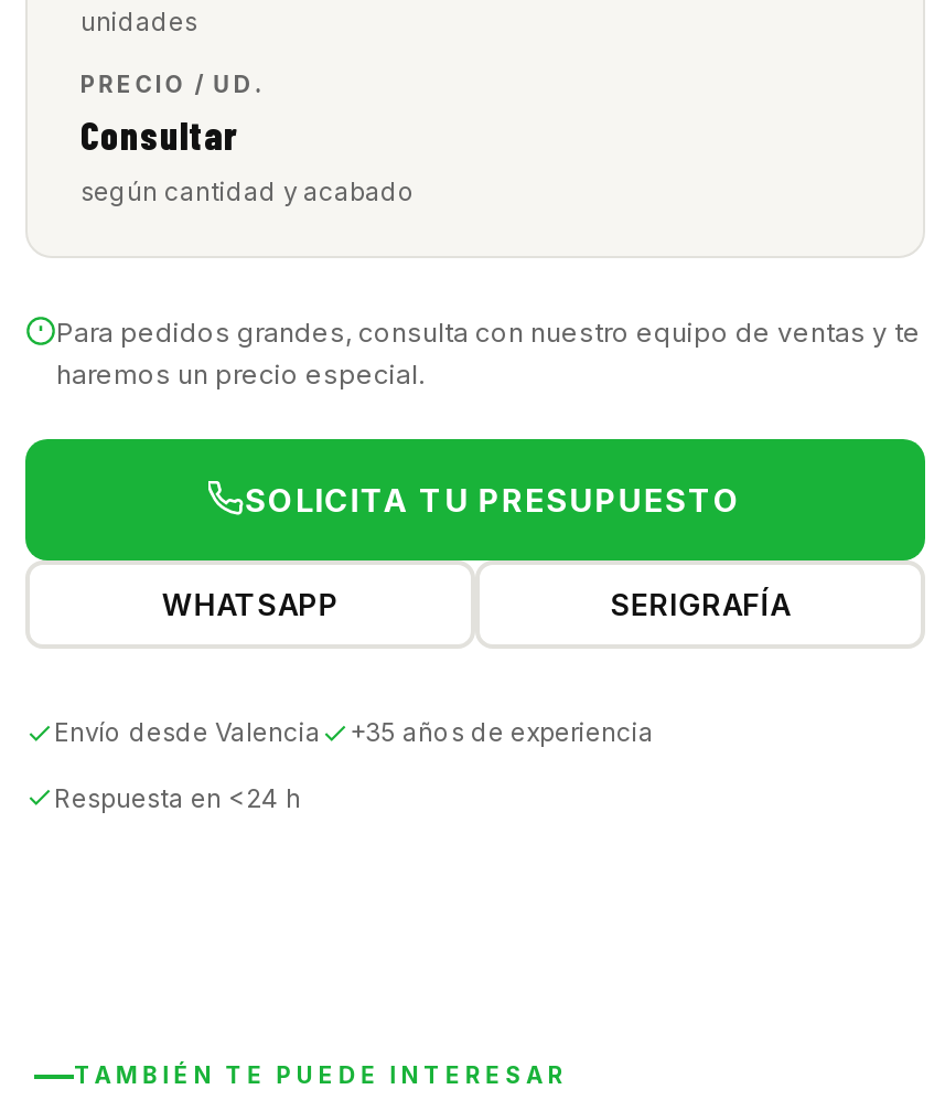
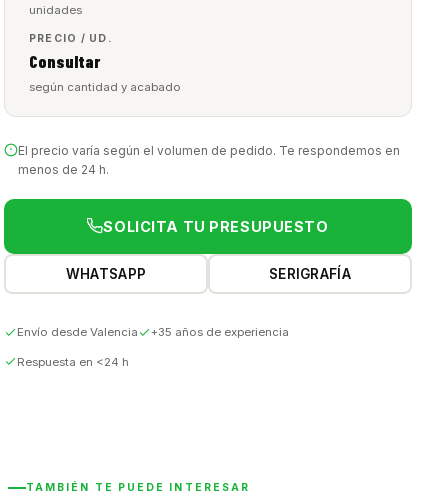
[56,316,921,391] Para pedidos grandes, consulta con nuestro equipo de ventas y te | haremos un precio especial. -> [18,143,400,177] El precio varía según el volumen de pedido. Te respondemos en | menos de 24 h.

